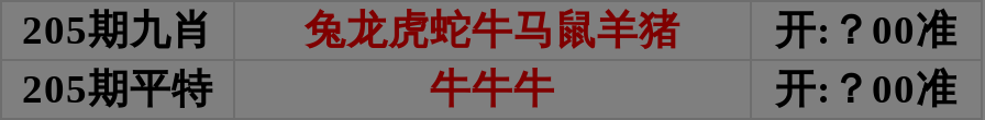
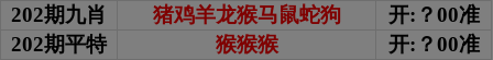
[22,7,213,53] 205期九肖 -> [11,4,107,27] 202期九肖
[305,7,680,53] 兔龙虎蛇牛马鼠羊猪 -> [152,4,341,27] 猪鸡羊龙猴马鼠蛇狗
[22,66,555,112] 205期平特 | 牛牛牛 -> [11,33,278,56] 202期平特 | 猴猴猴

